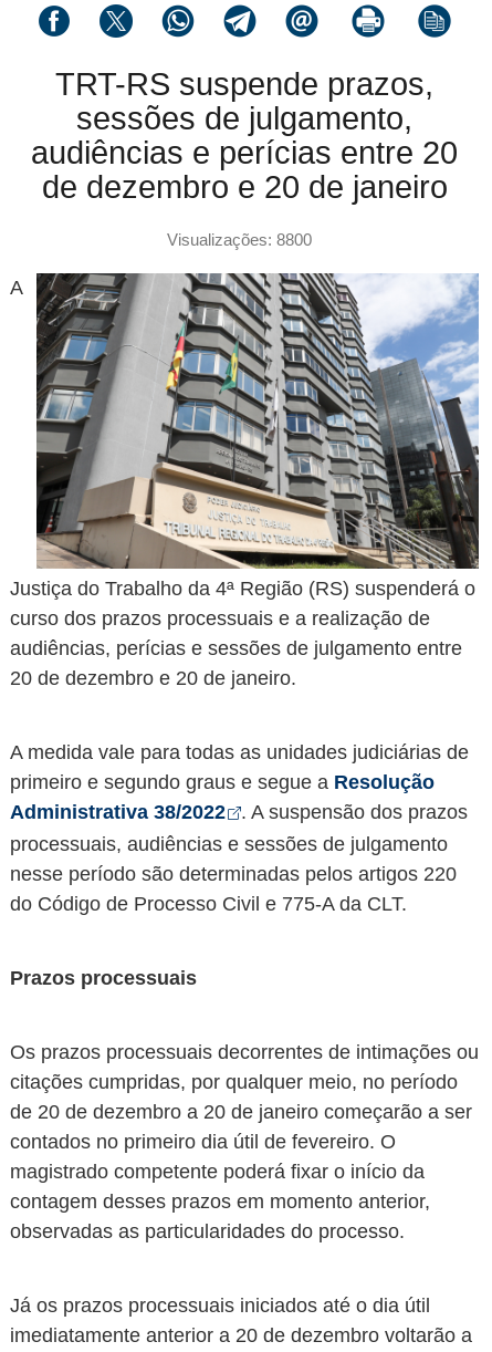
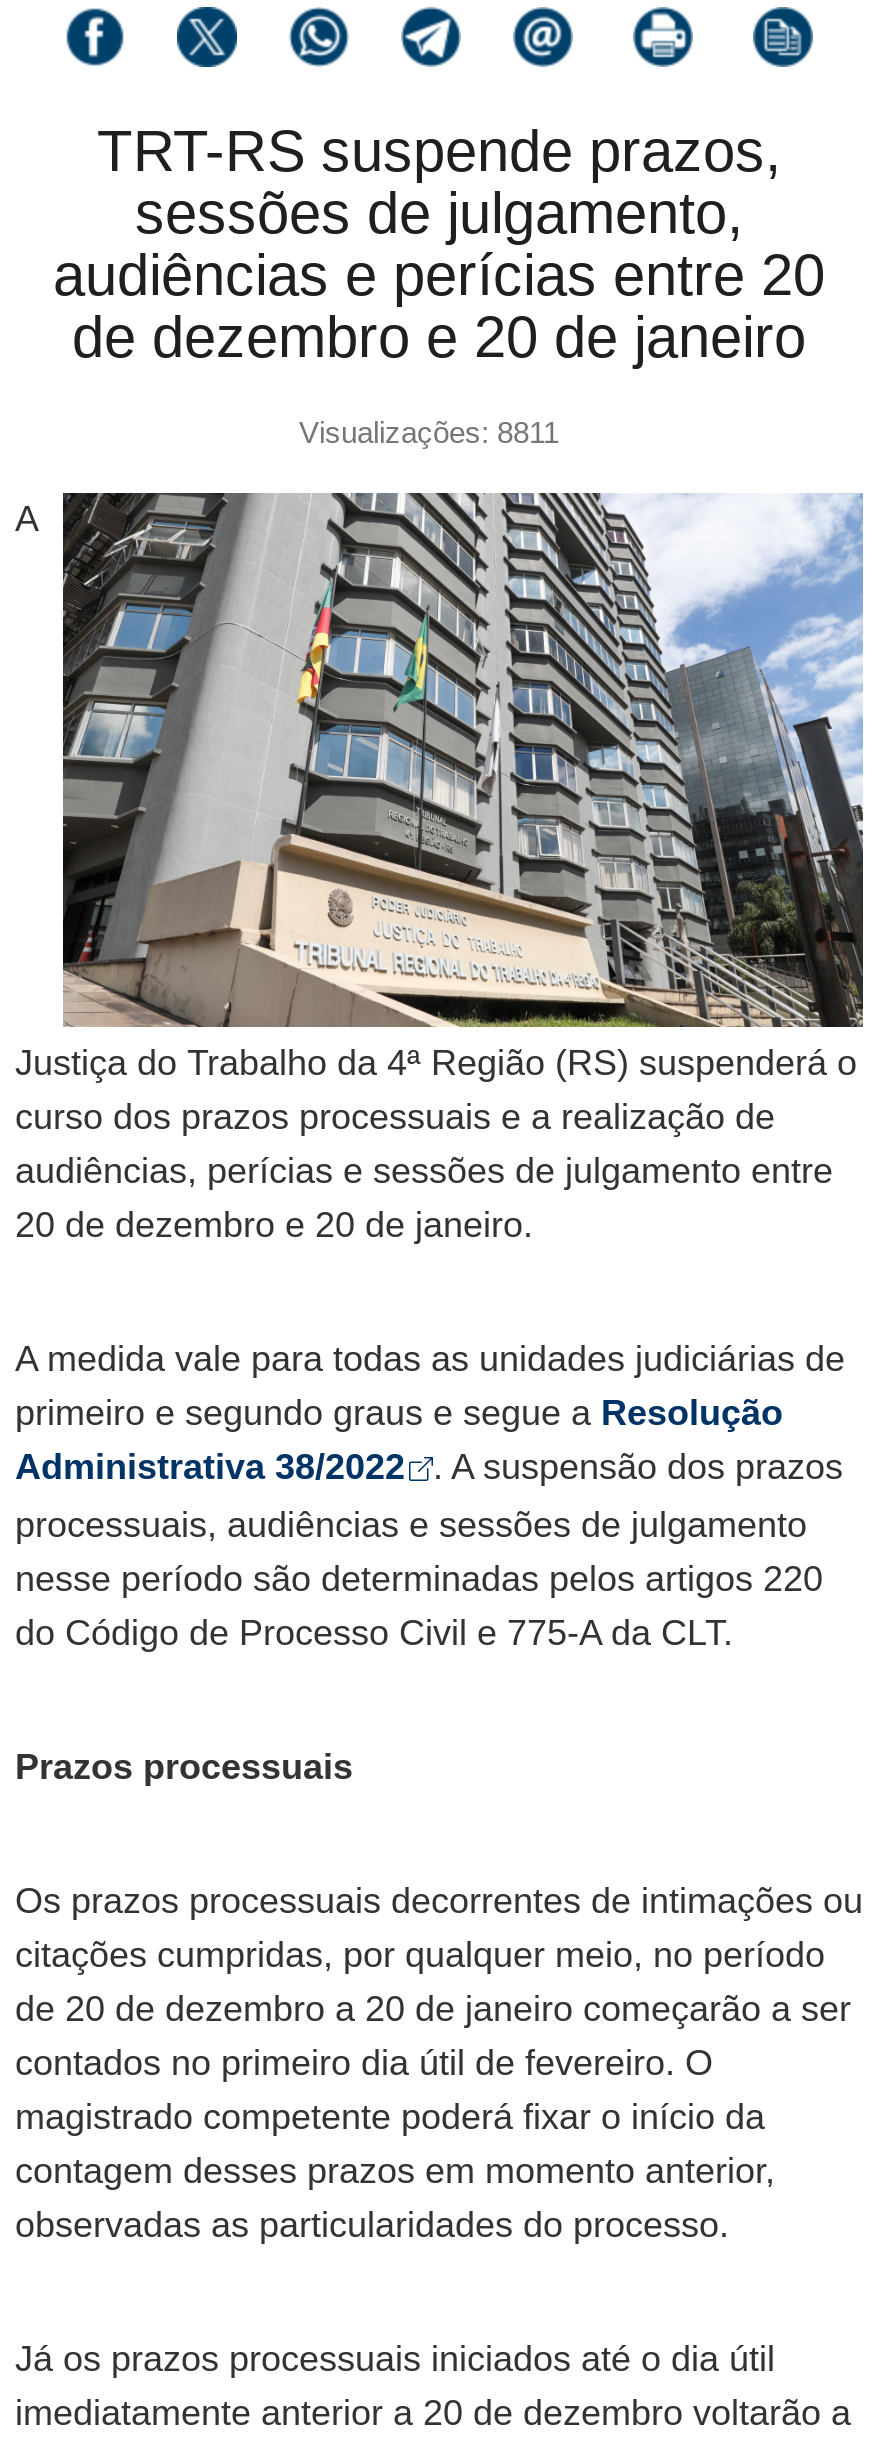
[166,230,311,249] Visualizações: 8800 -> [299,415,559,449] Visualizações: 8811

